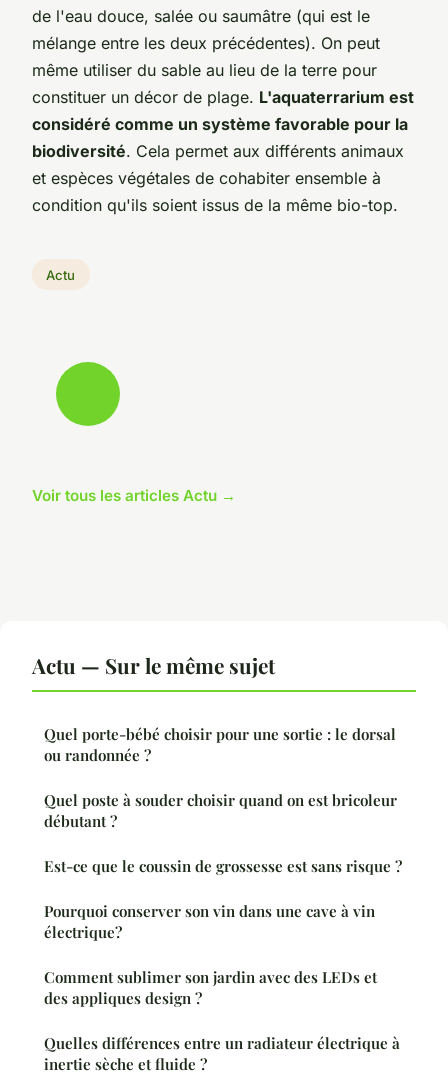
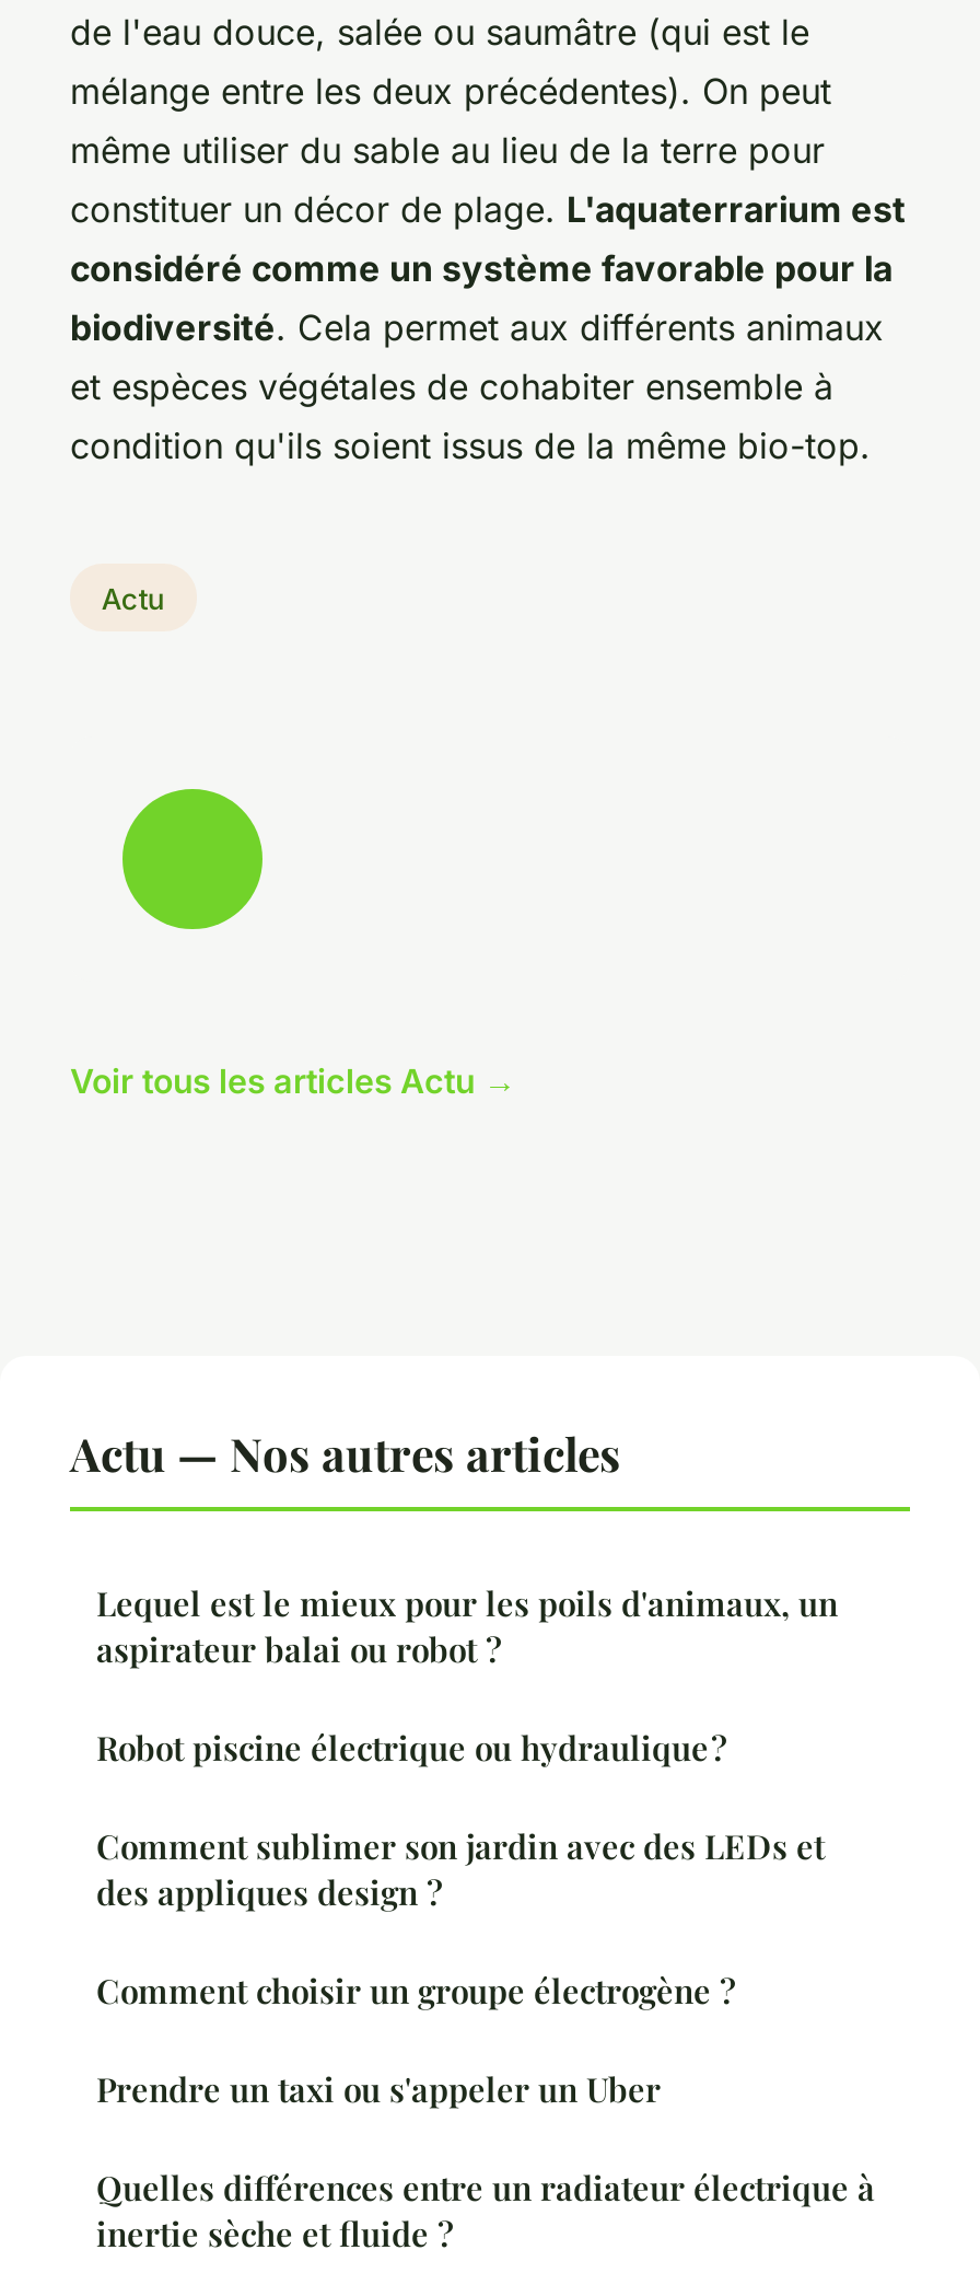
[32,651,402,942] Actu — Sur le même sujet | Quel porte-bébé choisir pour une sortie : le dorsal | ou randonnée ? | Quel poste à souder choisir quand on est bricoleur | débutant ? | Est-ce que le coussin de grossesse est sans risque ? | Pourquoi conserver son vin dans une cave à vin | électrique? -> [70,1422,838,1770] Actu — Nos autres articles | Lequel est le mieux pour les poils d'animaux, un | aspirateur balai ou robot ? | Robot piscine électrique ou hydraulique ?
moved [44,967,377,1008] -> [96,1825,825,1915]: Comment sublimer son jardin avec des LEDs et | des appliques design ?
none -> [96,1970,735,2112] Comment choisir un groupe électrogène ? | Prendre un taxi ou s'appeler un Uber

